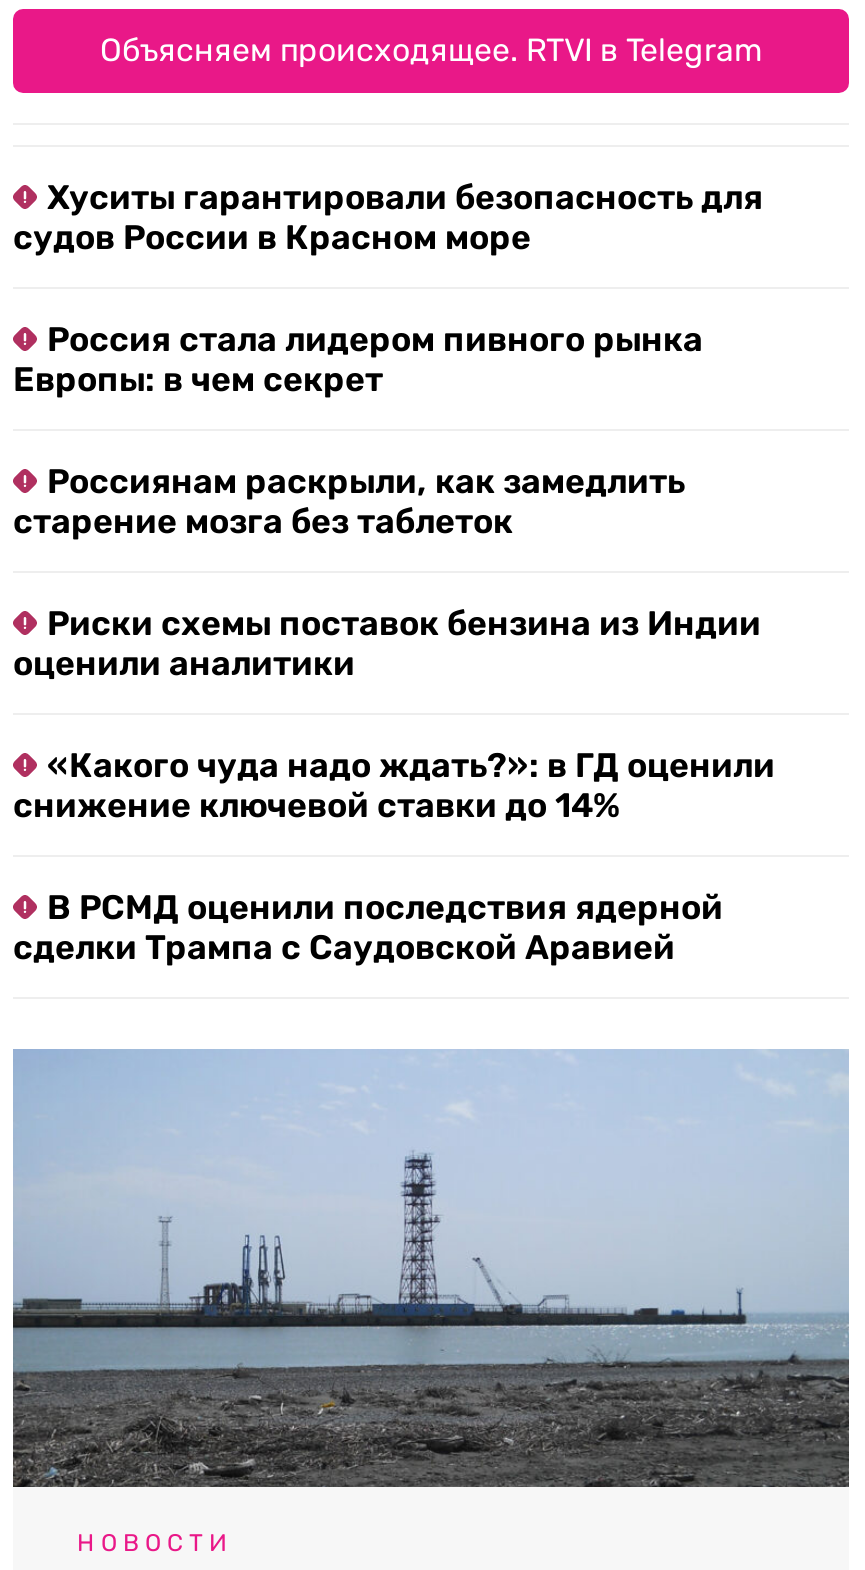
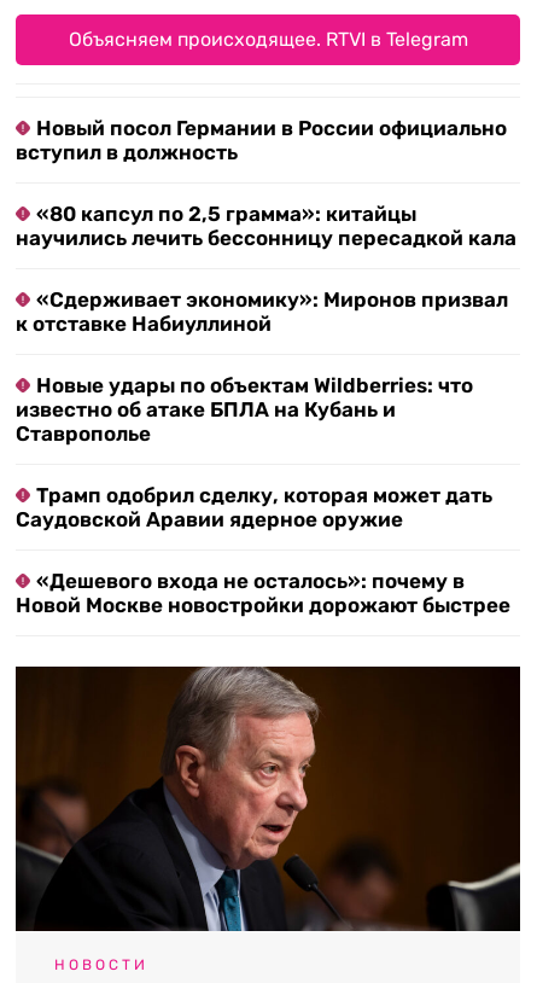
[13,177,763,257] Хуситы гарантировали безопасность для | судов России в Красном море -> [16,116,507,164] Новый посол Германии в России официально | вступил в должность
[13,319,703,399] Россия стала лидером пивного рынка | Европы: в чем секрет -> [16,202,516,250] «80 капсул по 2,5 грамма»: китайцы | научились лечить бессонницу пересадкой кала
[13,461,685,541] Россиянам раскрыли, как замедлить | старение мозга без таблеток -> [16,288,508,336] «Сдерживает экономику»: Миронов призвал | к отставке Набиуллиной
[13,603,761,683] Риски схемы поставок бензина из Индии | оценили аналитики -> [16,373,473,446] Новые удары по объектам Wildberries: что | известно об атаке БПЛА на Кубань и | Ставрополье
[13,745,775,825] «Какого чуда надо ждать?»: в ГД оценили | снижение ключевой ставки до 14% -> [16,483,492,531] Трамп одобрил сделку, которая может дать | Саудовской Аравии ядерное оружие
[13,887,723,967] В РСМД оценили последствия ядерной | сделки Трампа с Саудовской Аравией -> [16,569,510,617] «Дешевого входа не осталось»: почему в | Новой Москве новостройки дорожают быстрее
[11,1049,851,1489] [image] -> [14,665,521,931] [image]

